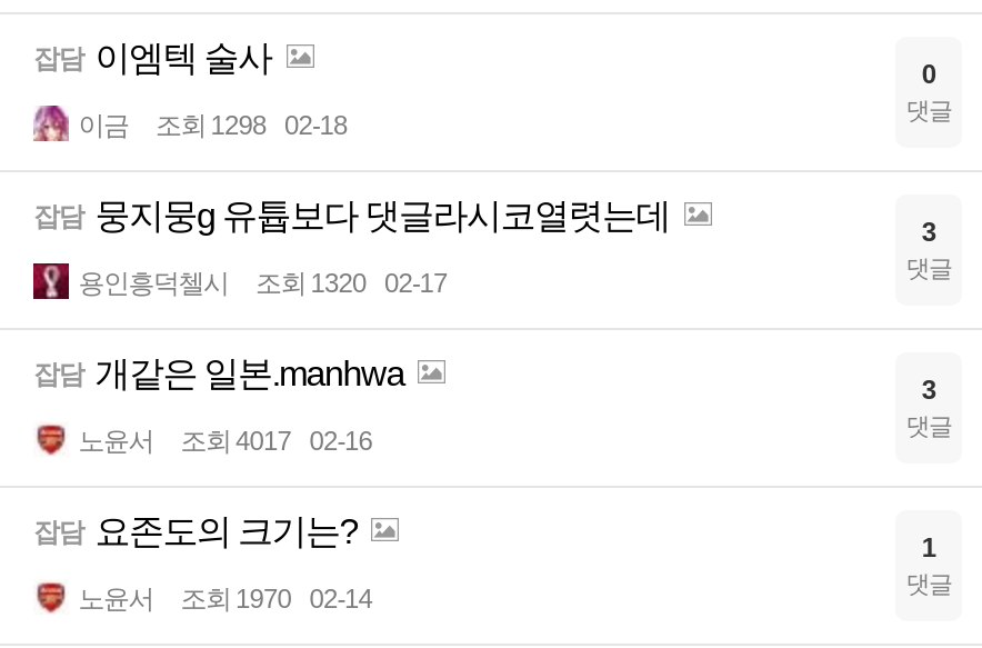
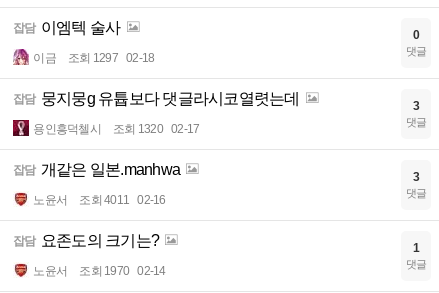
[78,110,347,141] 이금 조회 1298 02-18 -> [33,51,154,65] 이금 조회 1297 02-18
[78,426,372,457] 노윤서 조회 4017 02-16 -> [33,193,165,207] 노윤서 조회 4011 02-16

